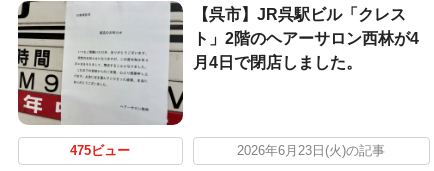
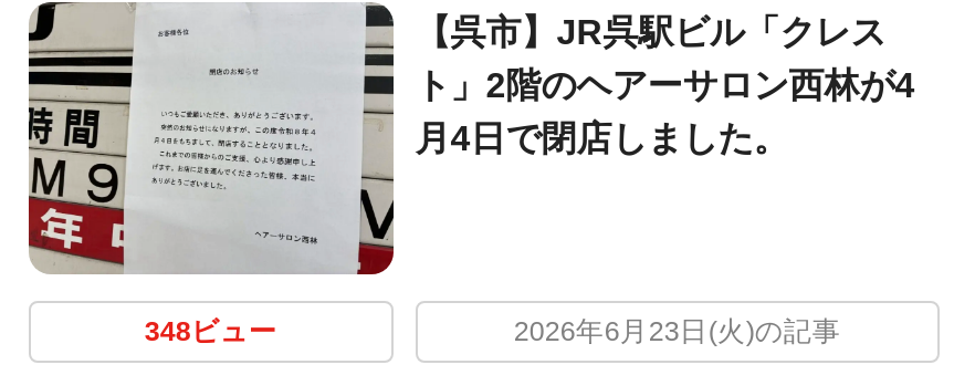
[70,144,130,158] 475ビュー -> [144,317,277,348] 348ビュー

